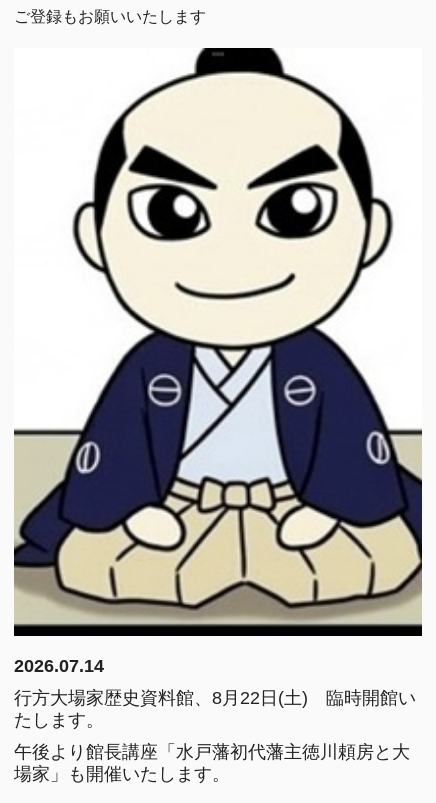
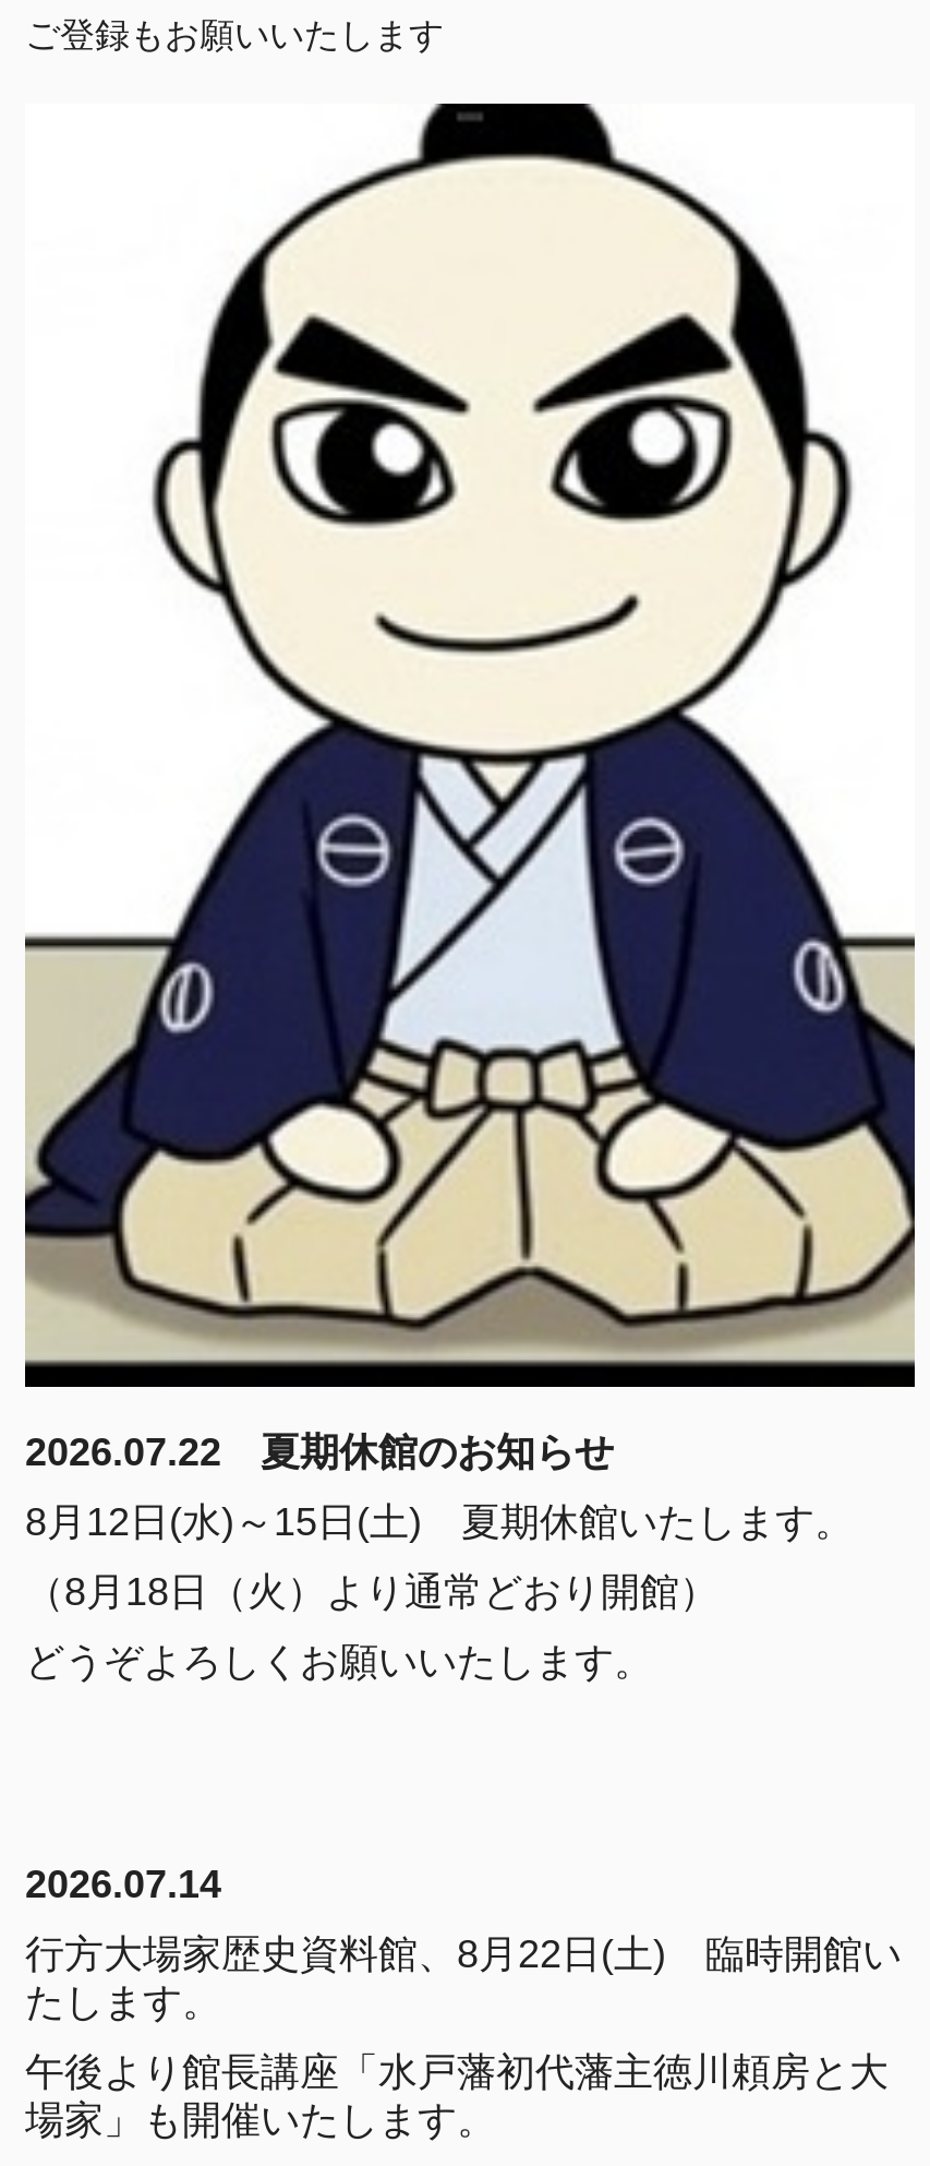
none -> [25,1431,854,1684] 2026.07.22 夏期休館のお知らせ | 8月12日(水)～15日(土) 夏期休館いたします。 | （8月18日（火）より通常どおり開館） | どうぞよろしくお願いいたします。

